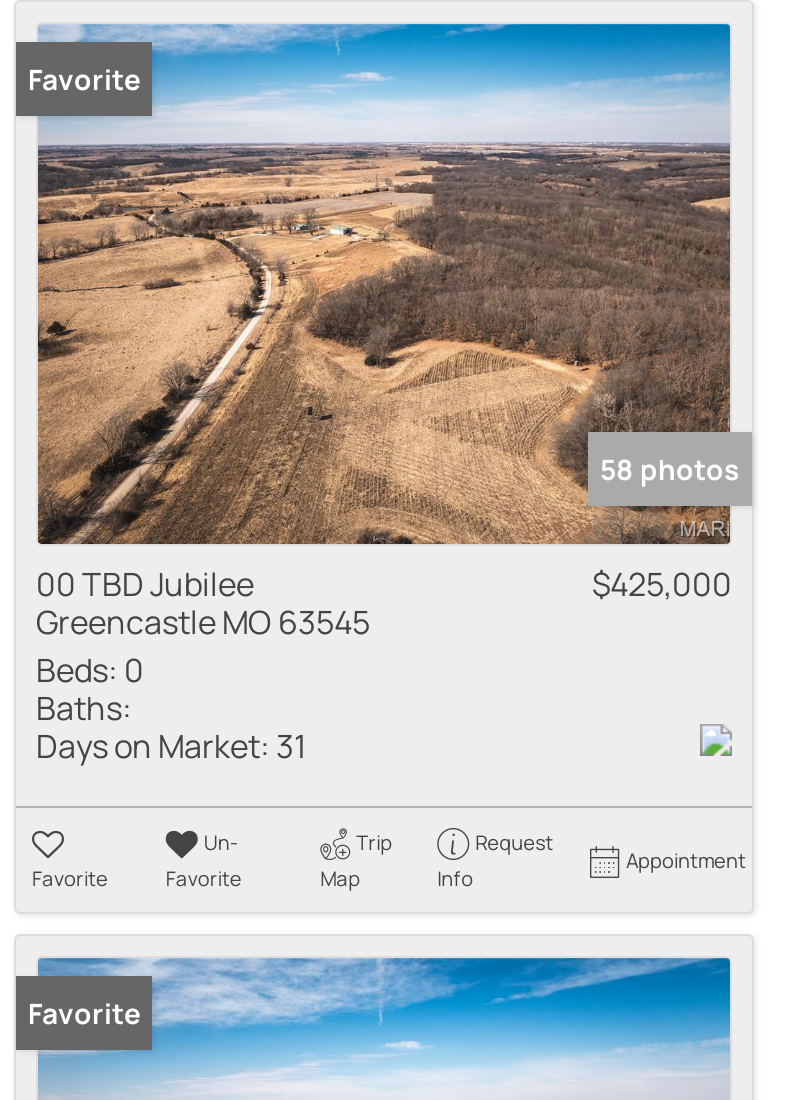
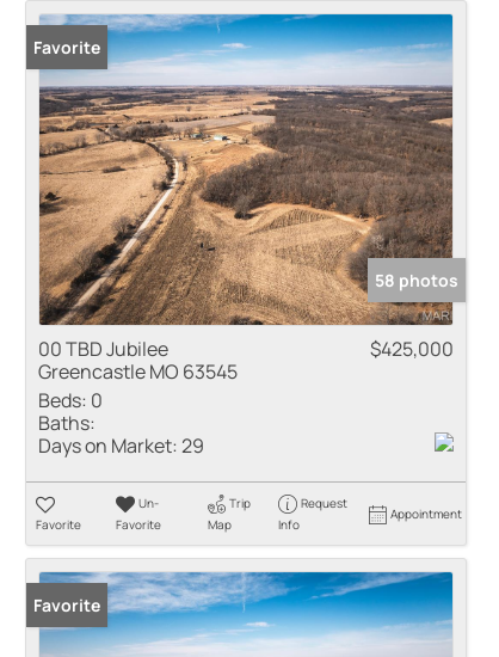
[36,724,306,768] Days on Market: 31 -> [38,432,204,458] Days on Market: 29

